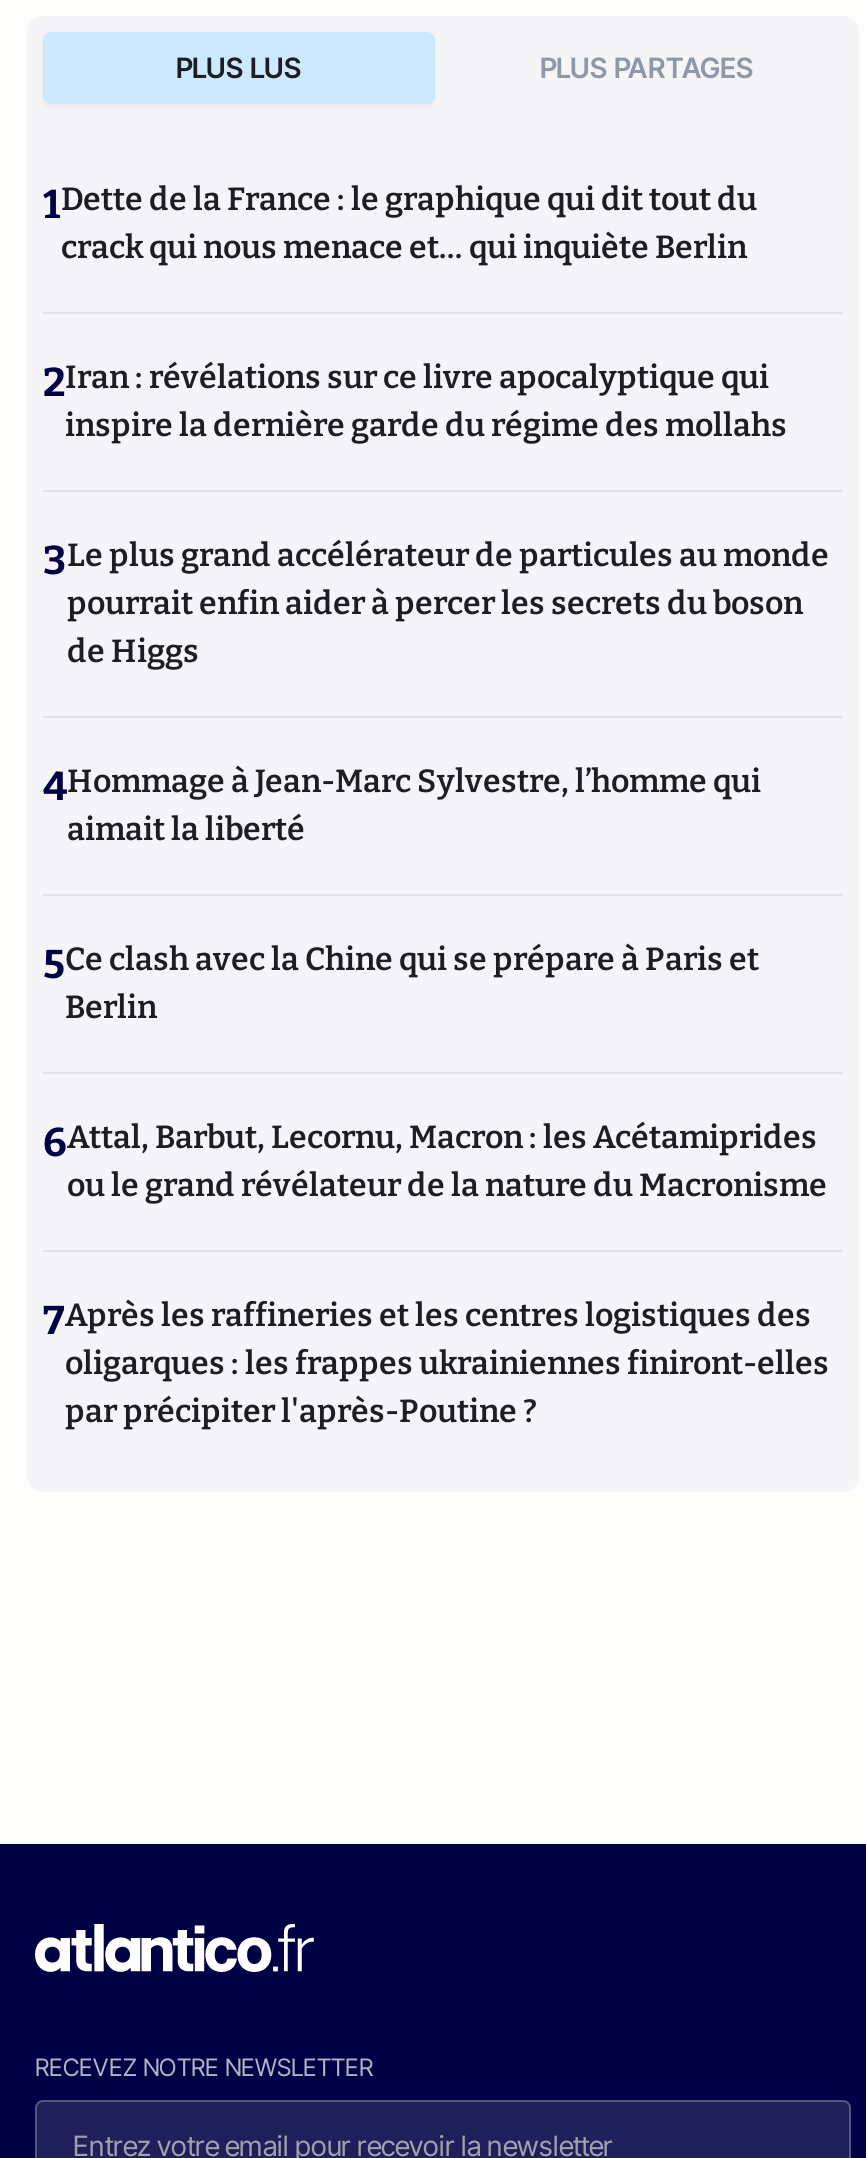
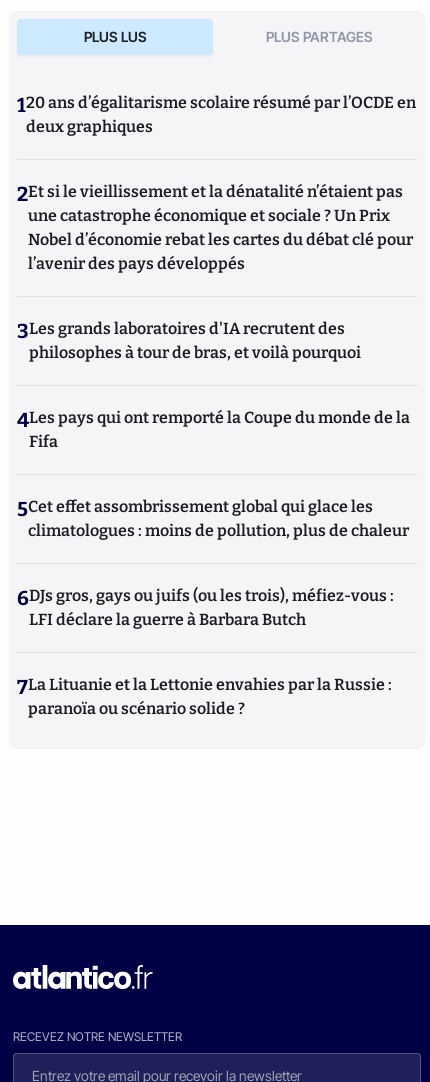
[43,180,757,266] 1Dette de la France : le graphique qui dit tout du | crack qui nous menace et… qui inquiète Berlin -> [17,93,416,136] 120 ans d’égalitarisme scolaire résumé par l’OCDE en | deux graphiques
[43,358,787,444] 2Iran : révélations sur ce livre apocalyptique qui | inspire la dernière garde du régime des mollahs -> [17,182,413,273] 2Et si le vieillissement et la dénatalité n’étaient pas | une catastrophe économique et sociale ? Un Prix | Nobel d’économie rebat les cartes du débat clé pour | l’avenir des pays développés
[43,536,829,670] 3Le plus grand accélérateur de particules au monde | pourrait enfin aider à percer les secrets du boson | de Higgs -> [17,319,361,362] 3Les grands laboratoires d'IA recrutent des | philosophes à tour de bras, et voilà pourquoi
[43,762,761,848] 4Hommage à Jean-Marc Sylvestre, l’homme qui | aimait la liberté -> [17,408,410,451] 4Les pays qui ont remporté la Coupe du monde de la | Fifa
[43,940,759,1026] 5Ce clash avec la Chine qui se prépare à Paris et | Berlin -> [17,497,409,540] 5Cet effet assombrissement global qui glace les | climatologues : moins de pollution, plus de chaleur
[43,1118,827,1204] 6Attal, Barbut, Lecornu, Macron : les Acétamiprides | ou le grand révélateur de la nature du Macronisme -> [17,586,394,629] 6DJs gros, gays ou juifs (ou les trois), méfiez-vous : | LFI déclare la guerre à Barbara Butch
[43,1296,829,1430] 7Après les raffineries et les centres logistiques des | oligarques : les frappes ukrainiennes finiront-elles | par précipiter l'après-Poutine ? -> [17,675,392,718] 7La Lituanie et la Lettonie envahies par la Russie : | paranoïa ou scénario solide ?

